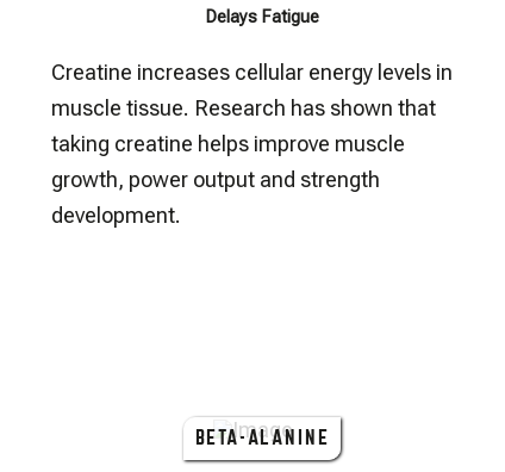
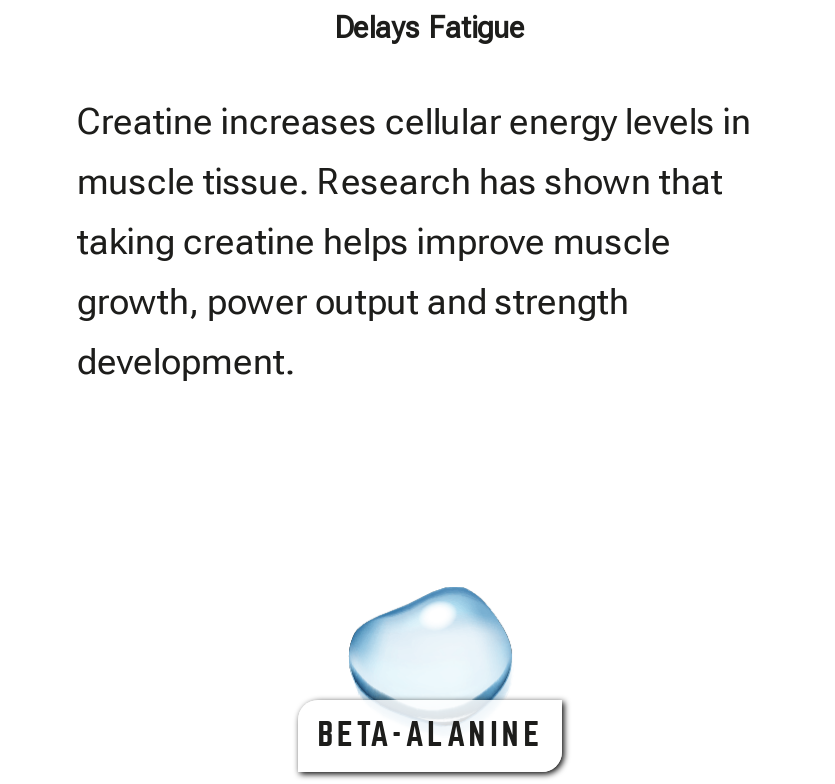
none -> [346,584,514,708] [image]

